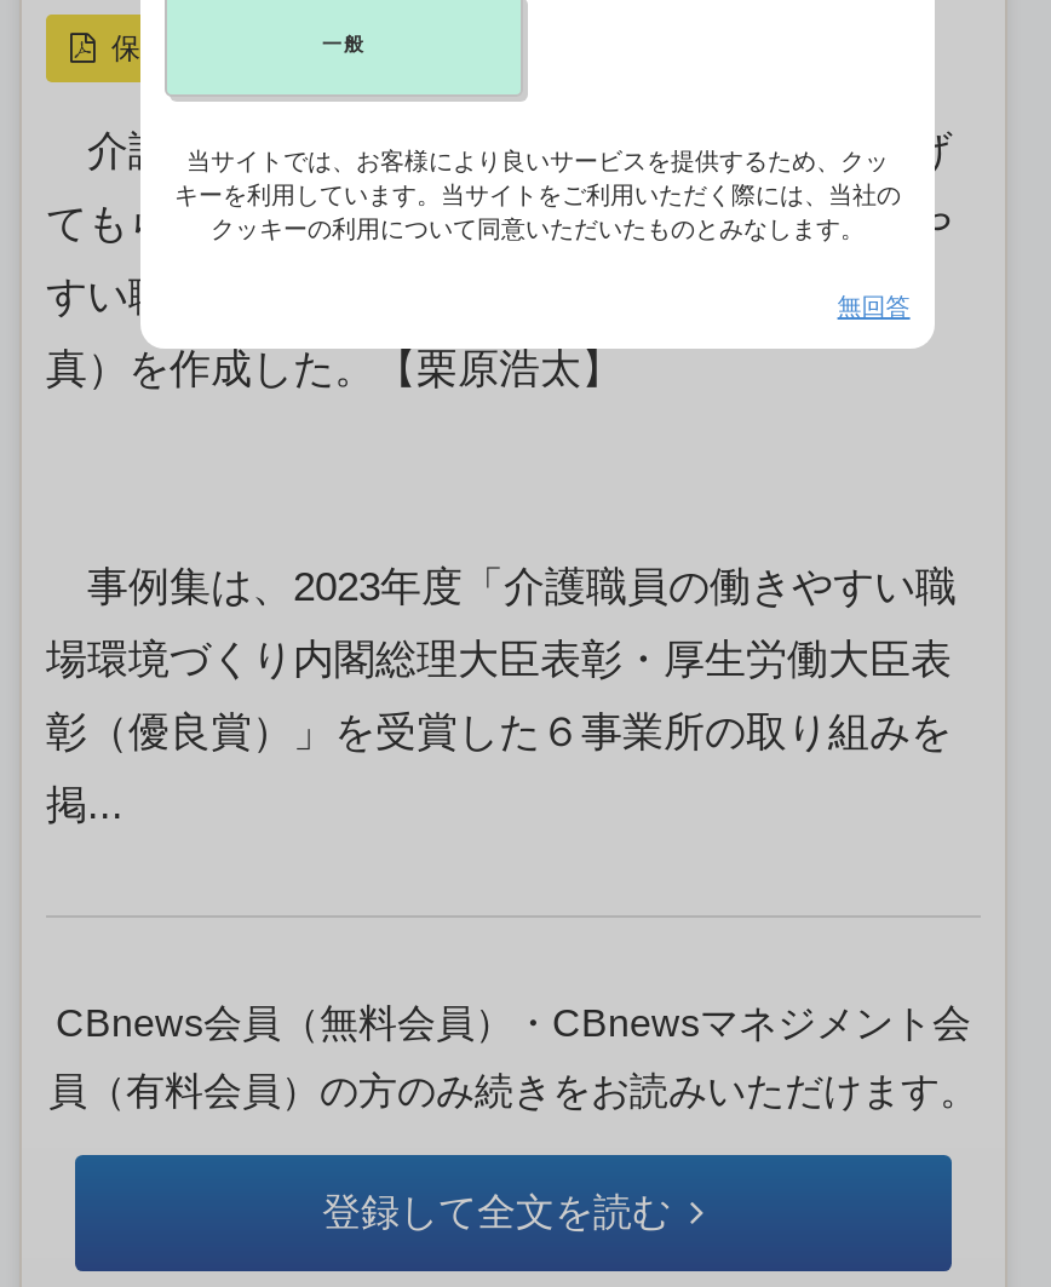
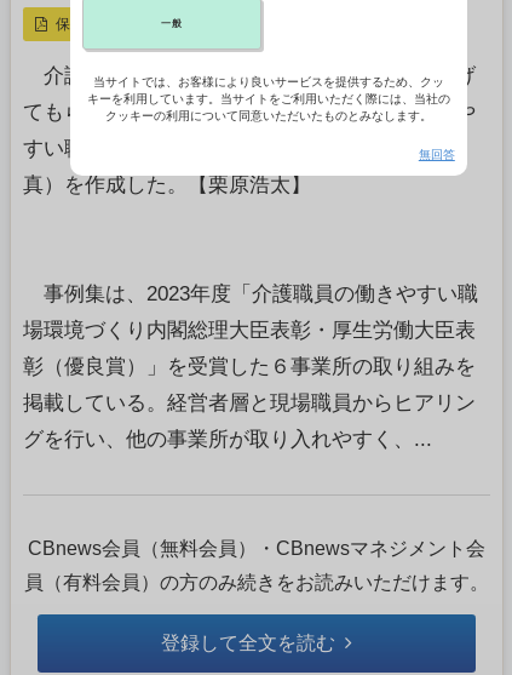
[46,782,124,828] 掲... -> [23,391,476,451] 掲載している。経営者層と現場職員からヒアリン | グを行い、他の事業所が取り入れやすく、...

